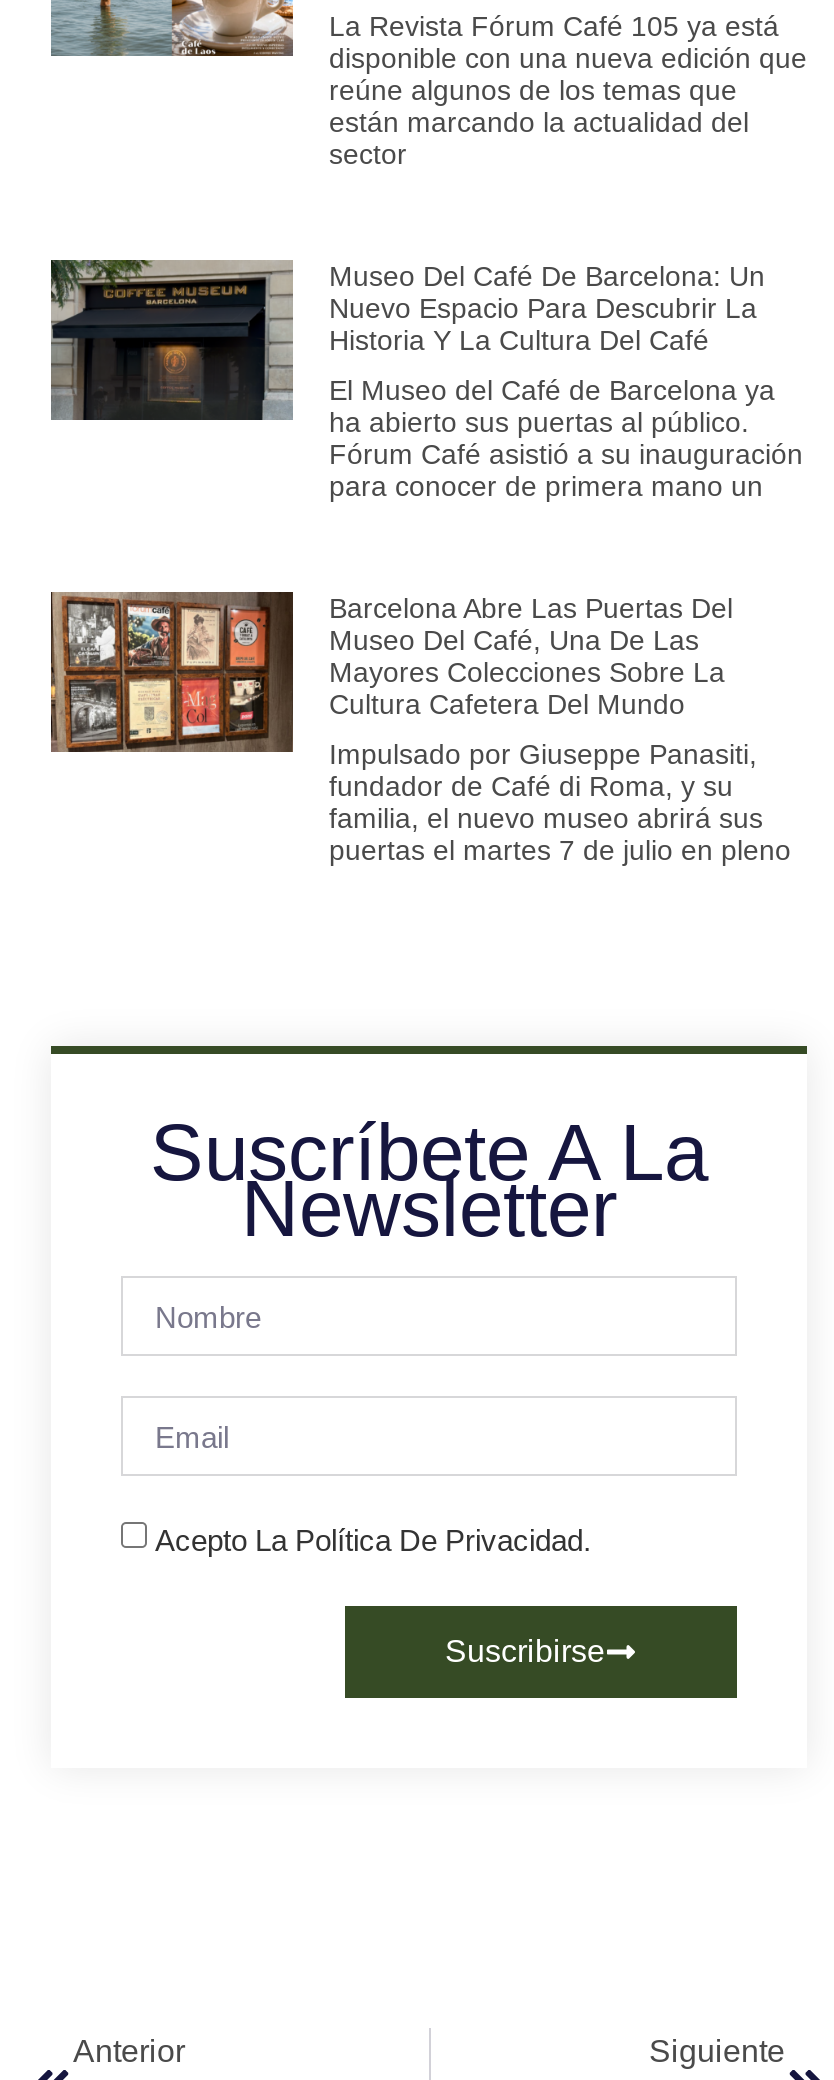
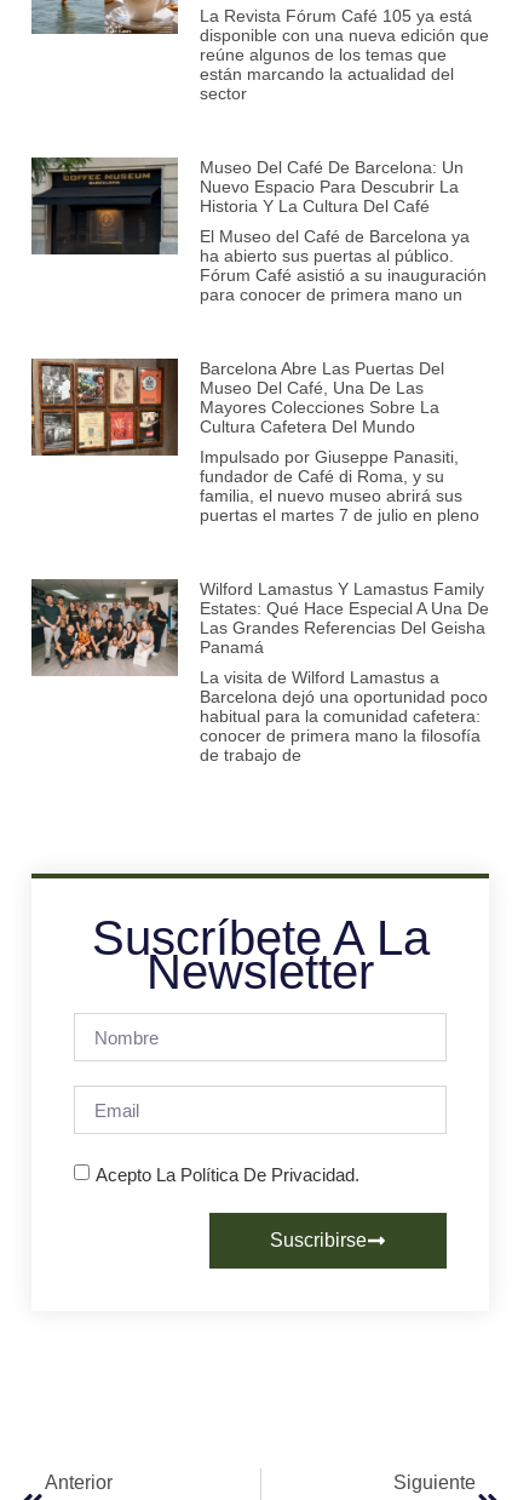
none -> [30,578,489,765] [image] | Wilford Lamastus Y Lamastus Family | Estates: Qué Hace Especial A Una De | Las Grandes Referencias Del Geisha | Panamá | La visita de Wilford Lamastus a | Barcelona dejó una oportunidad poco | habitual para la comunidad cafetera: | conocer de primera mano la filosofía | de trabajo de

